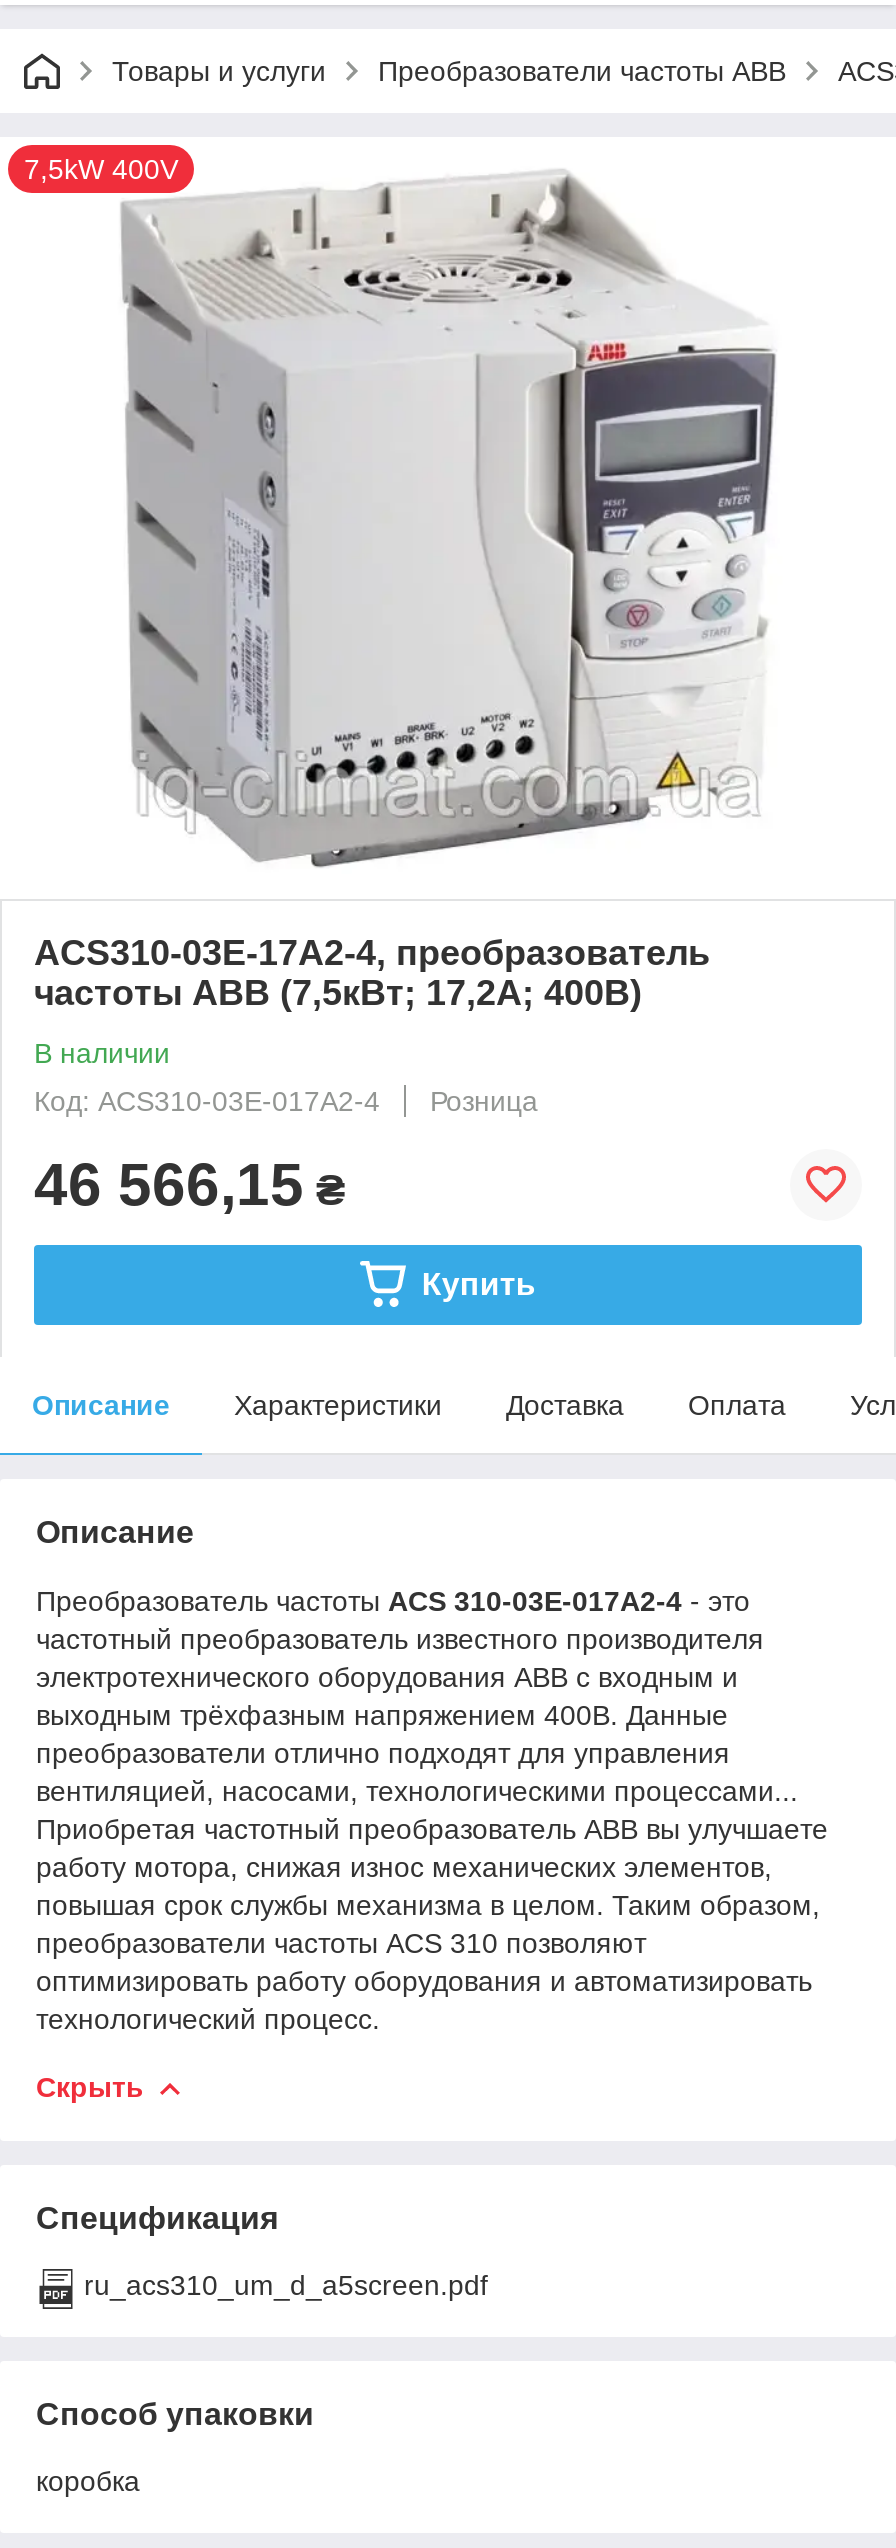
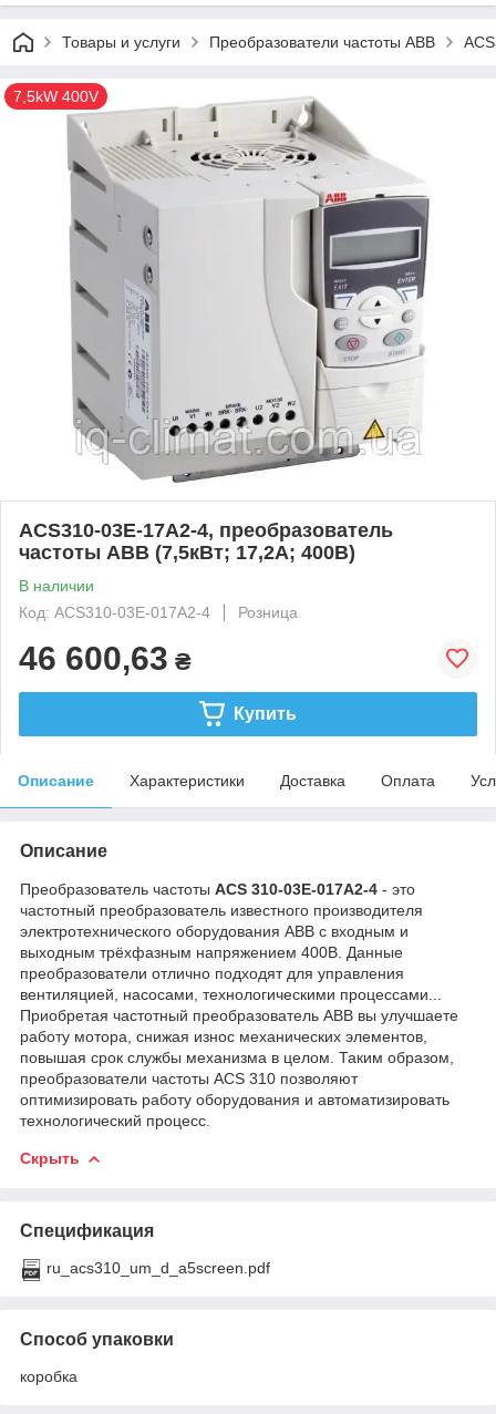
[34,1151,346,1217] 46 566,15 ₴ -> [19,640,192,676] 46 600,63 ₴

